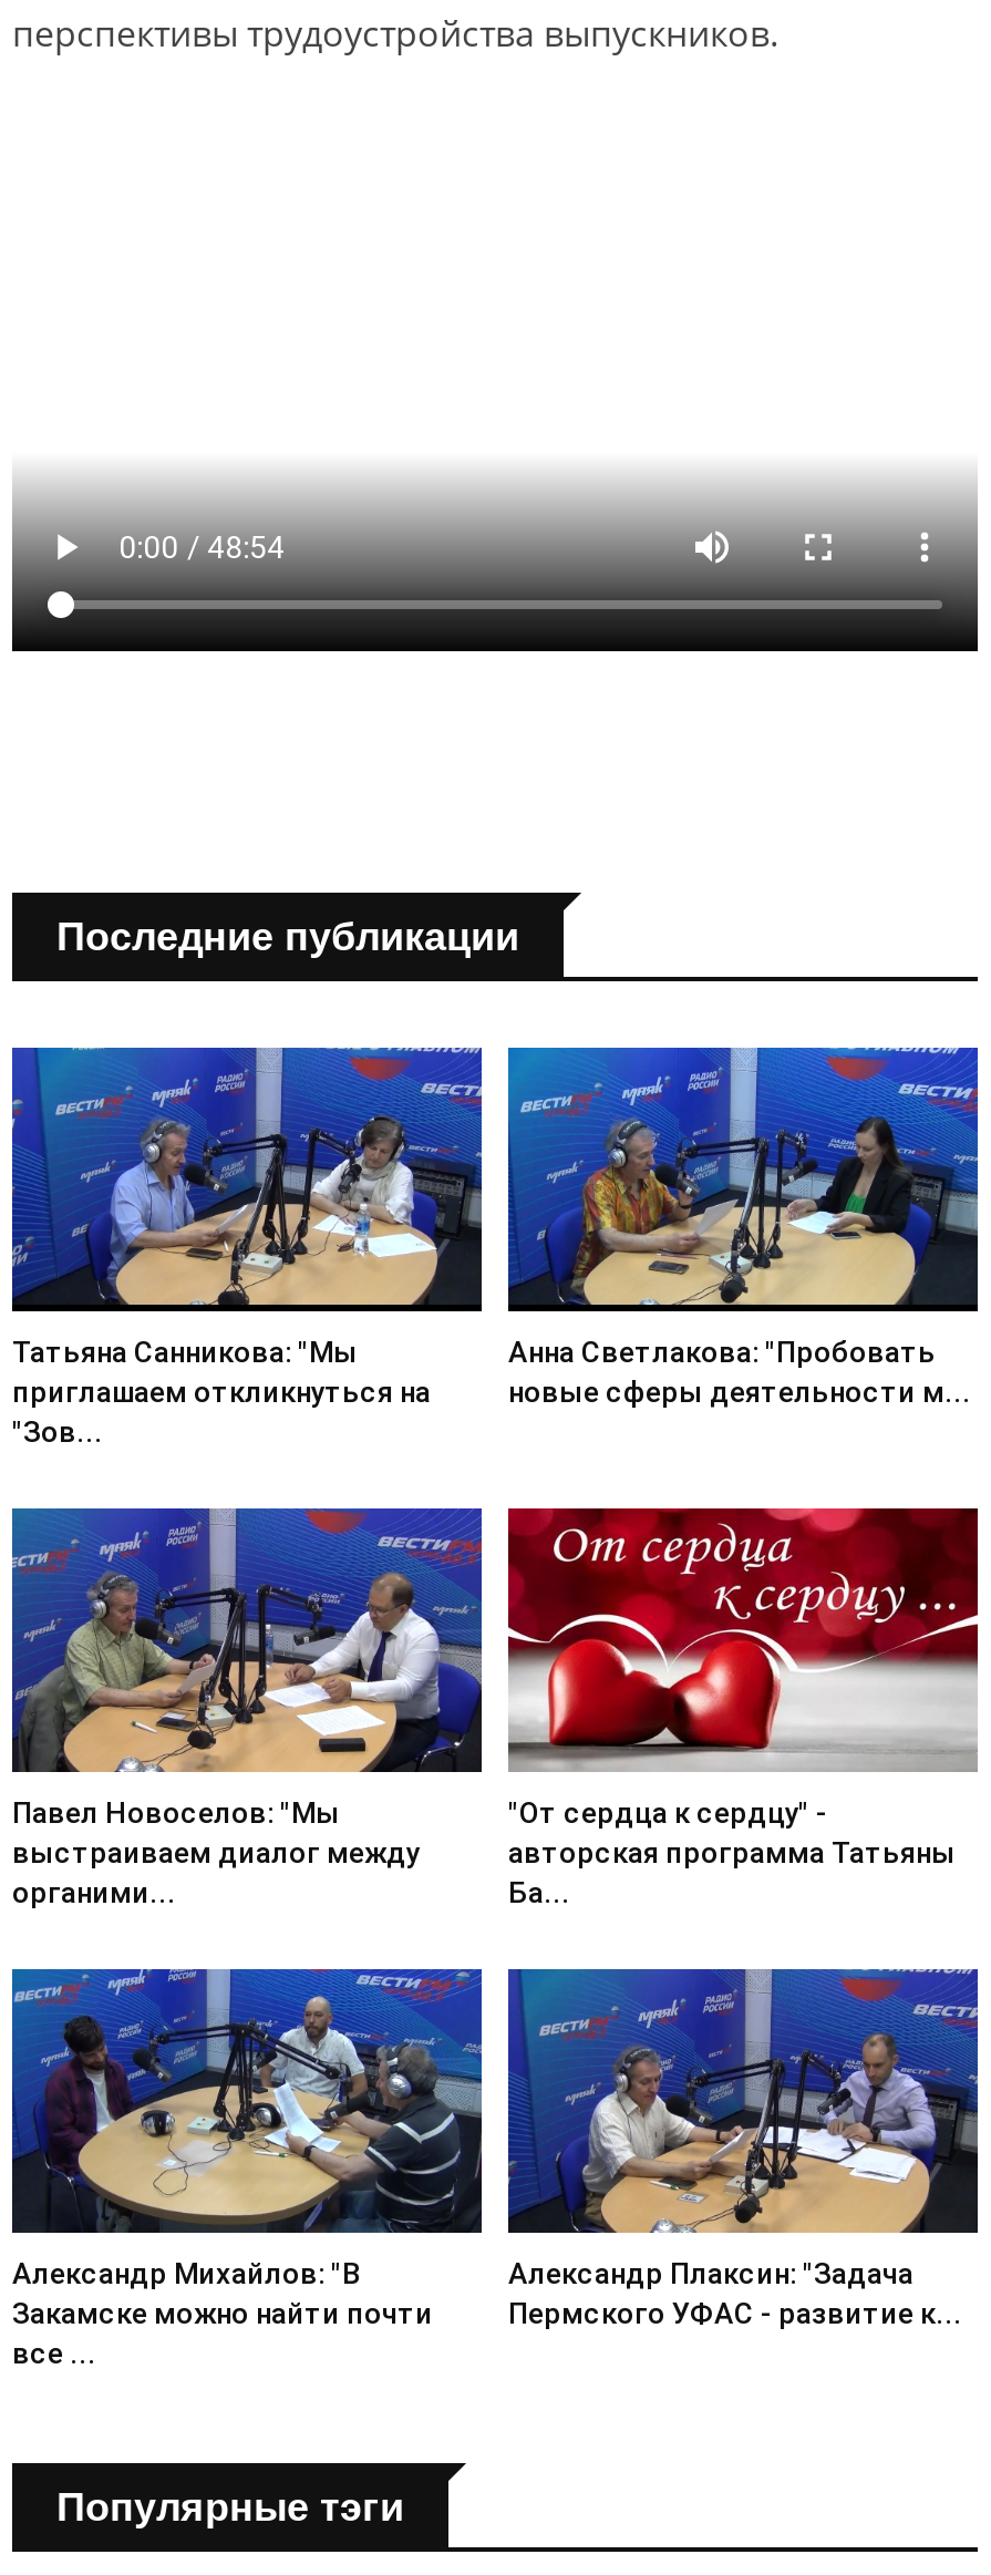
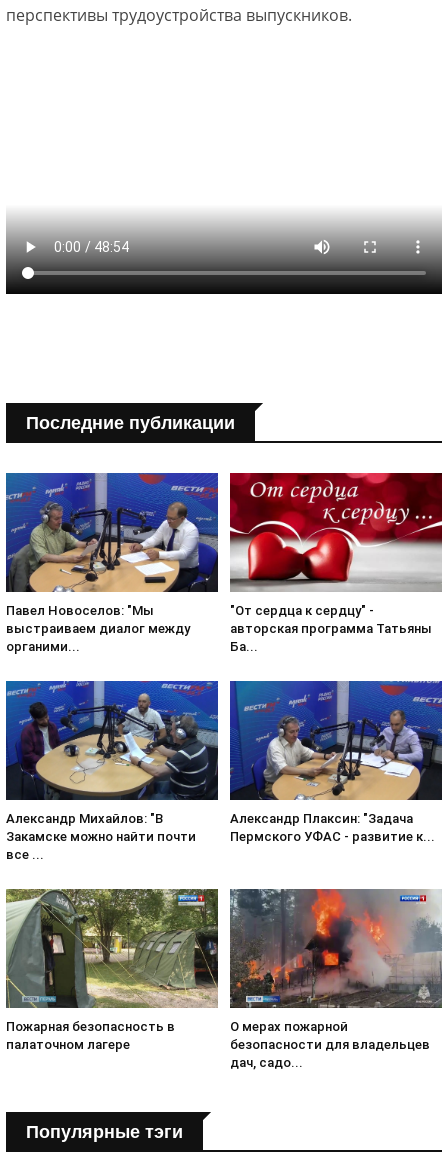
[12,1048,484,1448] [image] | Татьяна Санникова: "Мы | приглашаем откликнуться на | "Зов... -> none
[506,1046,980,1409] [image] | Анна Светлакова: "Пробовать | новые сферы деятельности м... -> none
moved [10,1506,962,2371] -> [5,472,435,862]: [image] | Павел Новоселов: "Мы | выстраиваем диалог между | ... | Александр Плаксин: "Задача | Пермского УФАС - развитие к...
none -> [5,888,219,1052] [image] | Пожарная безопасность в | палаточном лагере
none -> [230,888,442,1070] [image] | О мерах пожарной | безопасности для владельцев | дач, садо...

